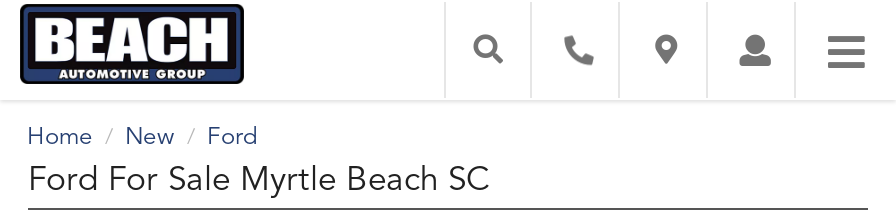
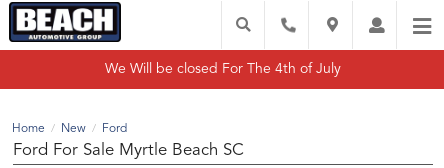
none -> [105,62,341,76] We Will be closed For The 4th of July

